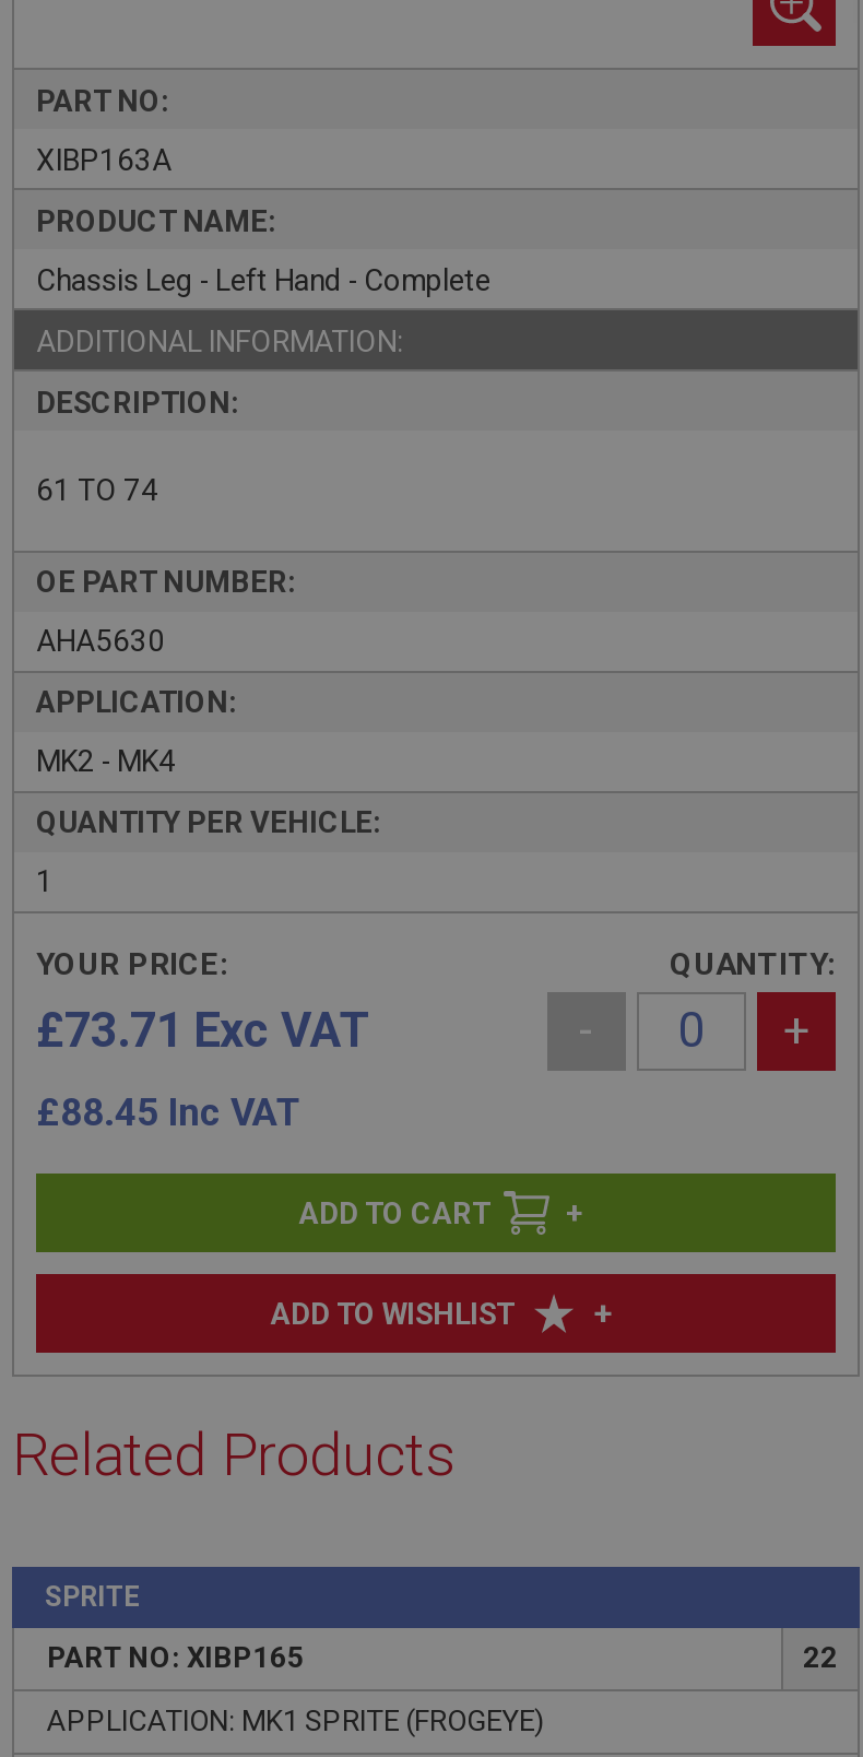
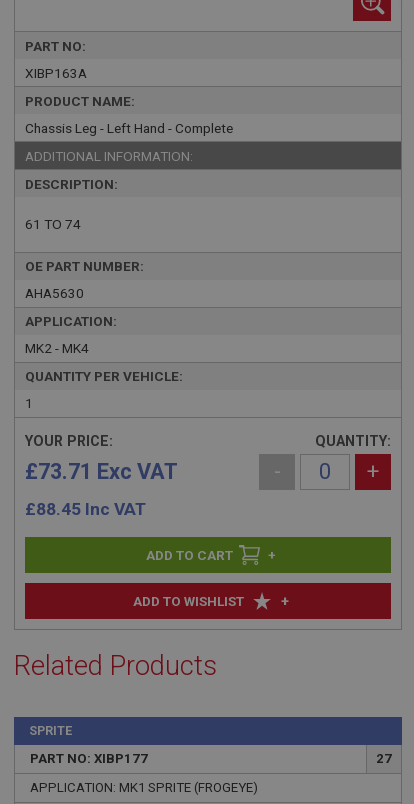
[47,1640,305,1673] PART NO: XIBP165 -> [30,750,148,765] PART NO: XIBP177
[803,1640,838,1673] 22 -> [376,750,392,765] 27

